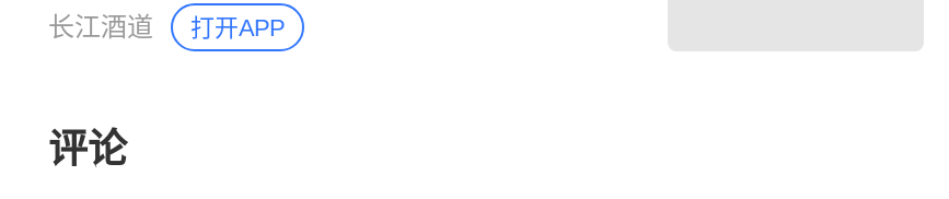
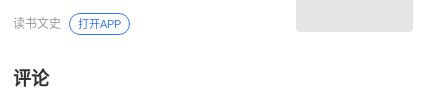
[48,12,153,43] 长江酒道 -> [13,16,61,30] 读书文史

